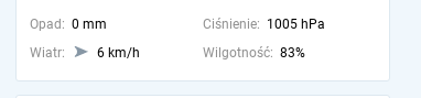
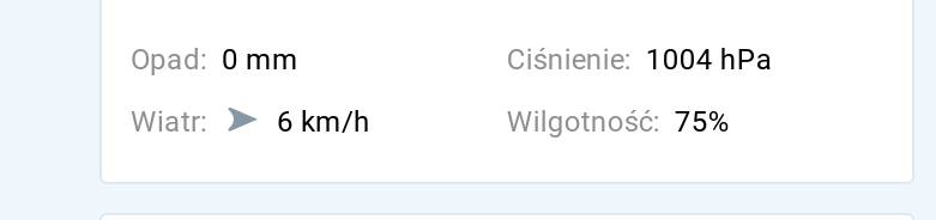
[203,17,325,32] Ciśnienie: 1005 hPa -> [507,43,773,77] Ciśnienie: 1004 hPa
[203,45,305,61] Wilgotność: 83% -> [507,105,730,139] Wilgotność: 75%

